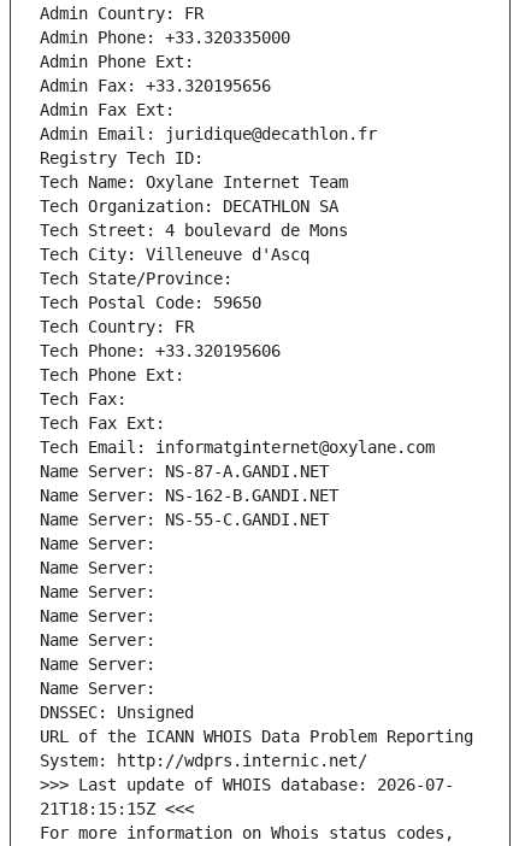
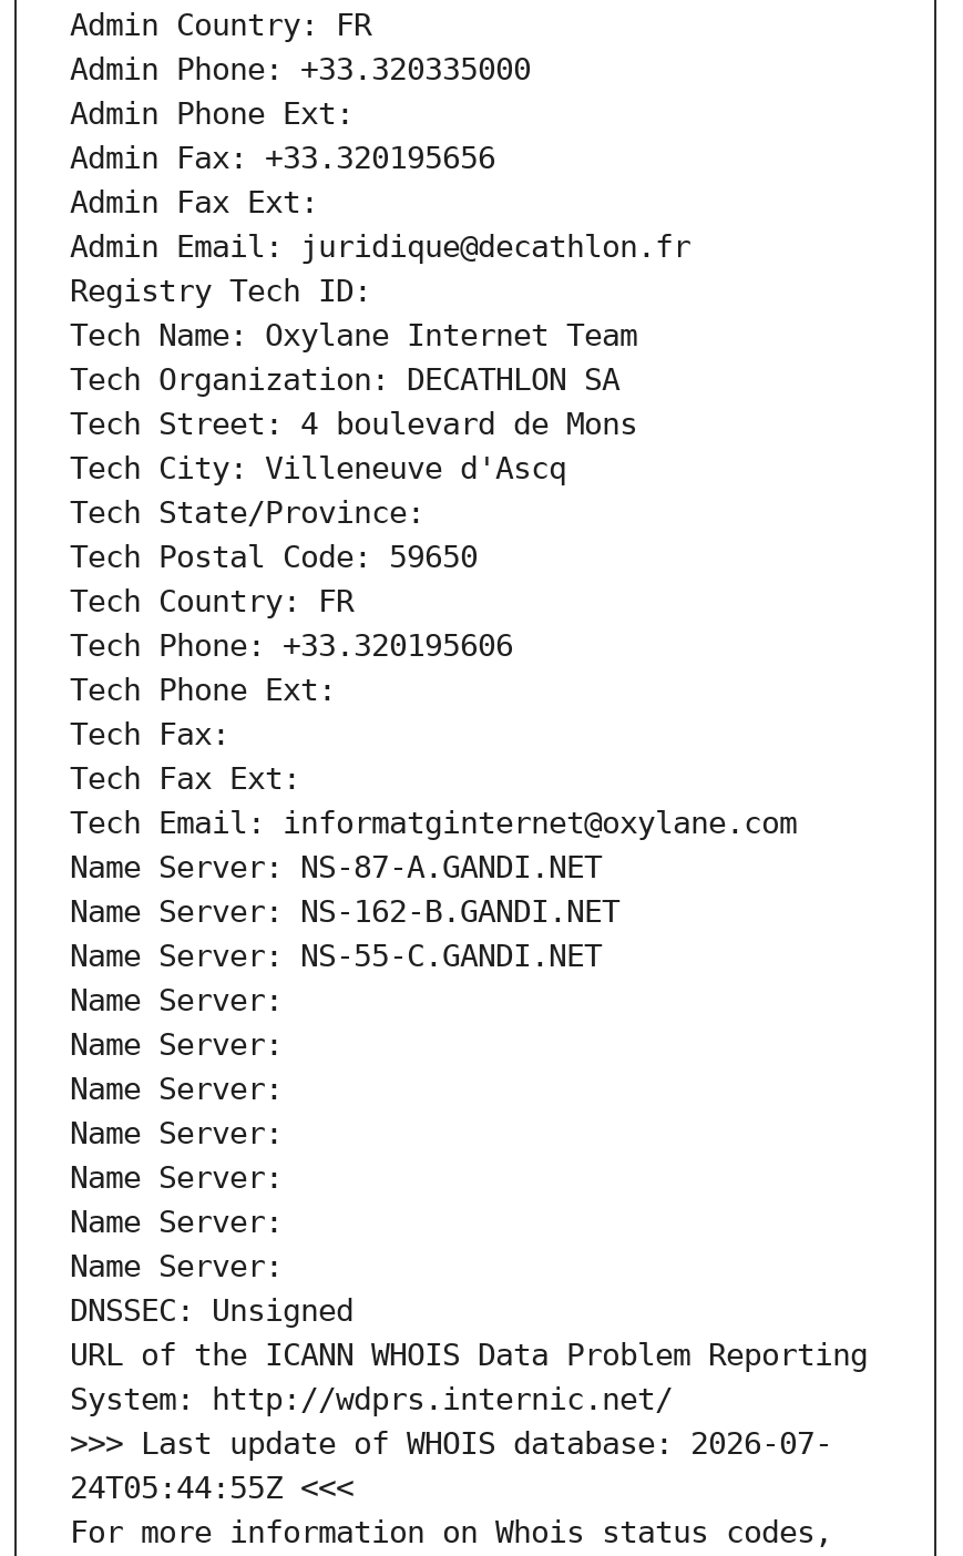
[40,799,194,819] 21T18:15:15Z <<< -> [70,1470,354,1506] 24T05:44:55Z <<<

